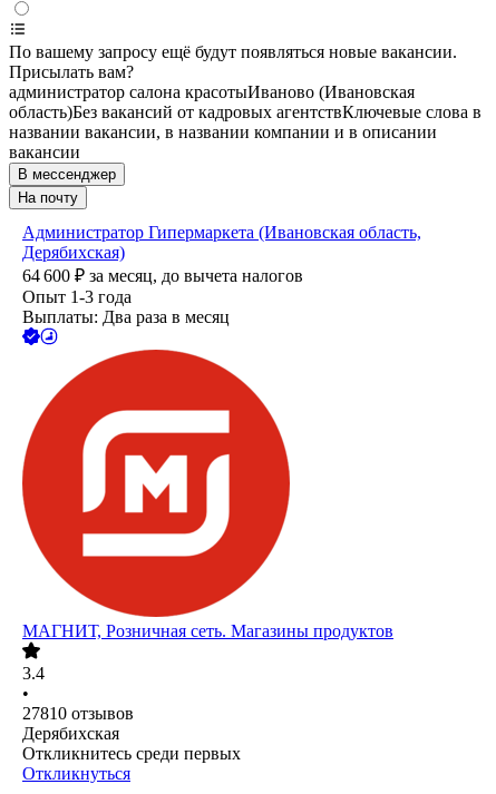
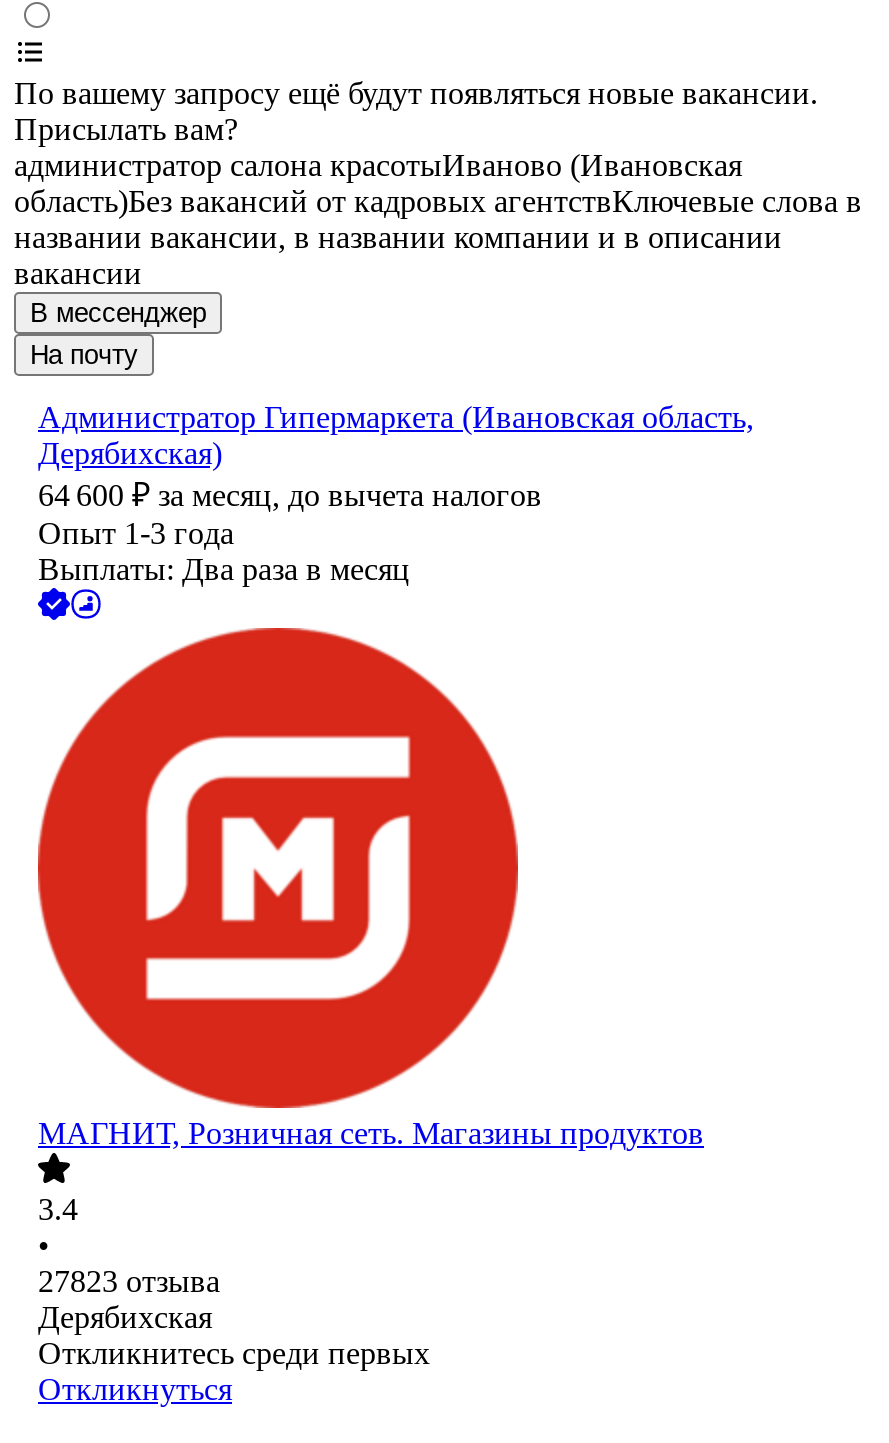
[22,704,134,723] 27810 отзывов -> [38,1265,220,1299] 27823 отзыва

